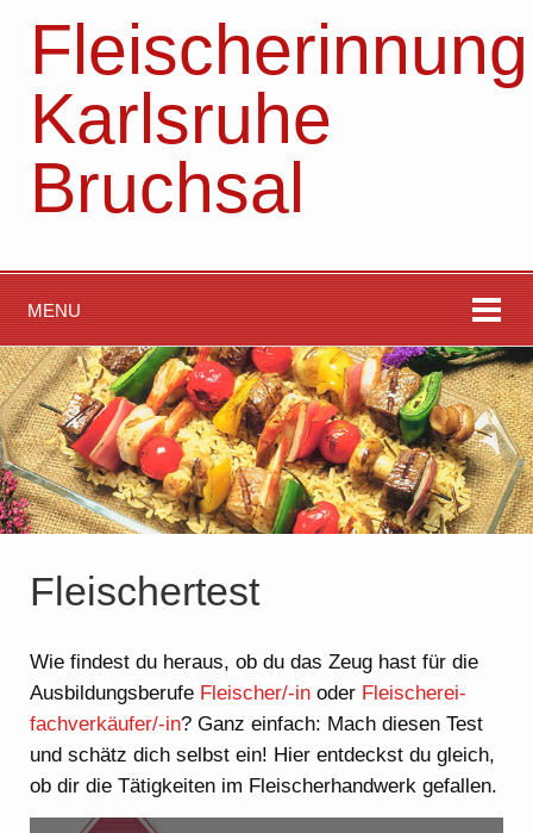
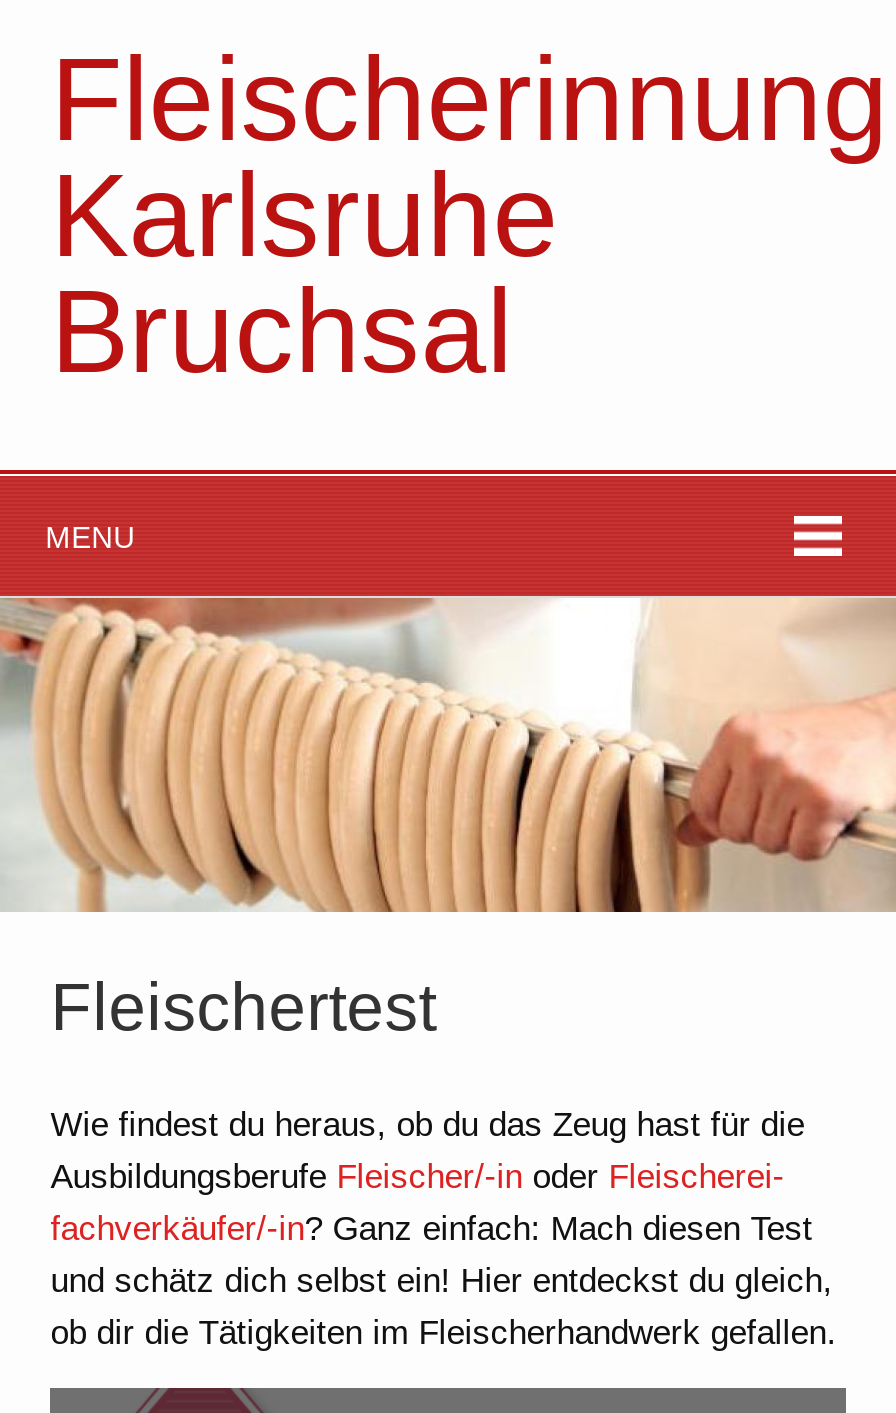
[4,346,529,535] [image] -> [6,596,890,914] [image]

